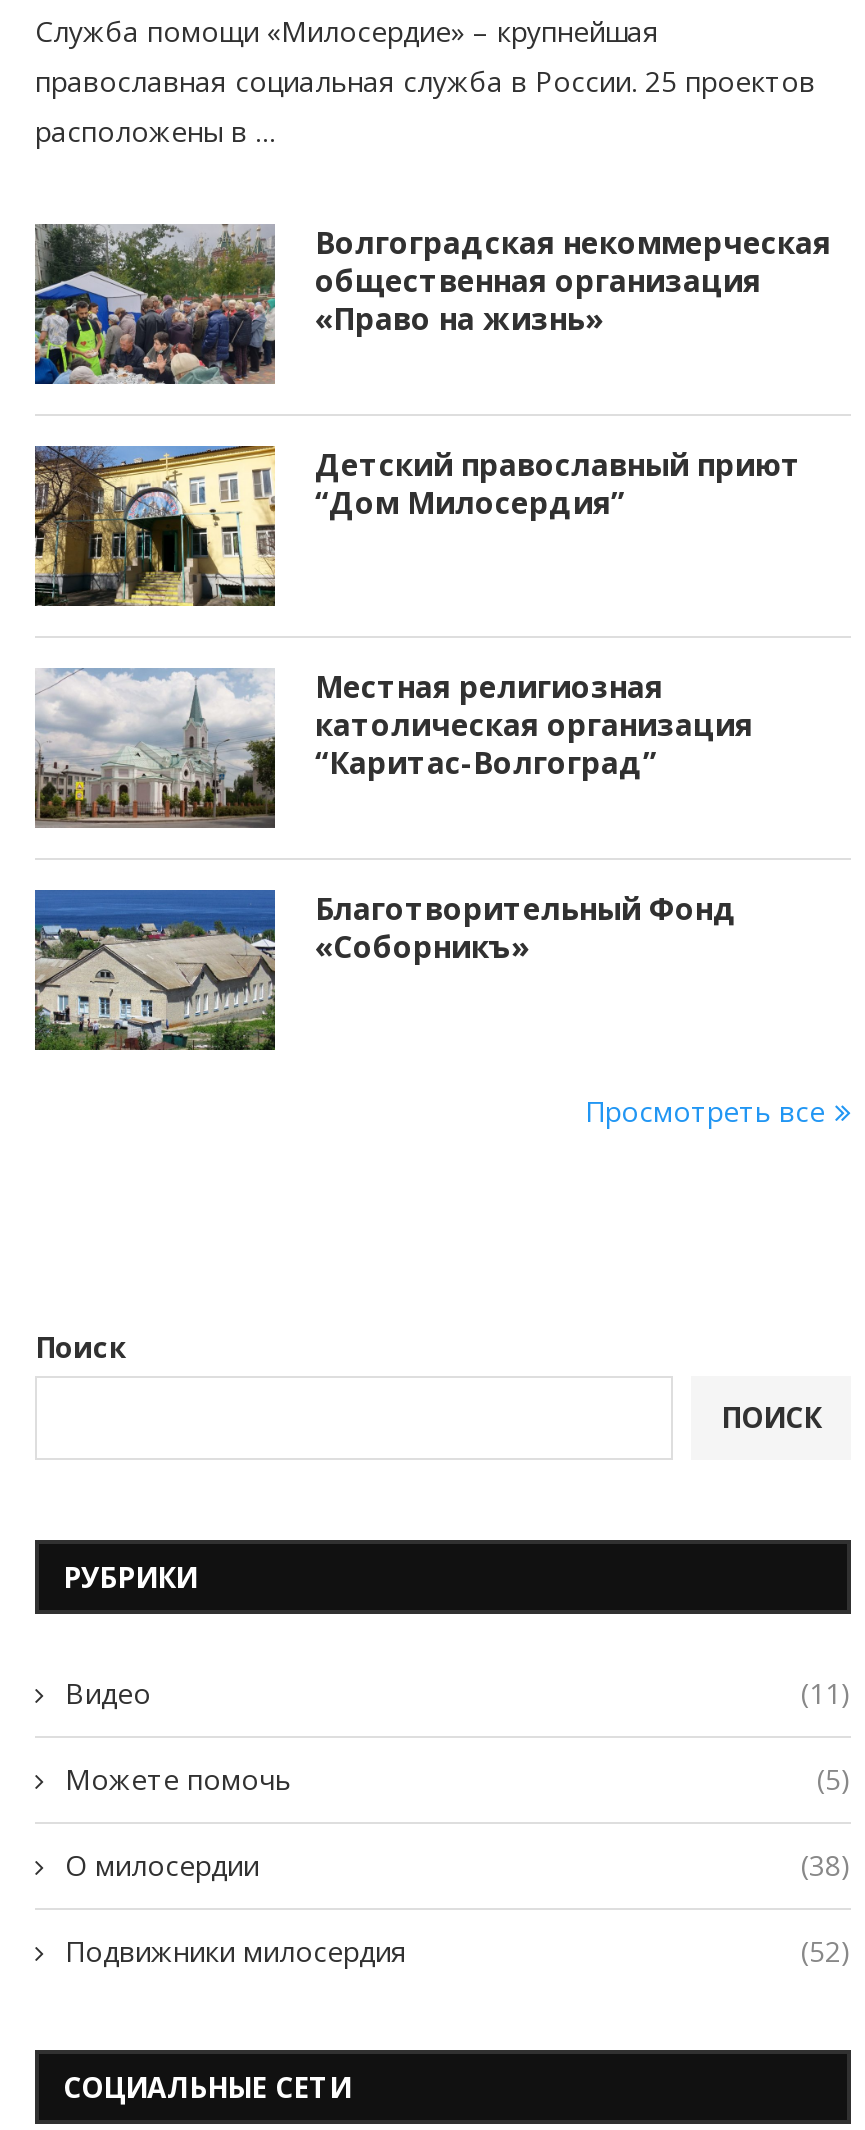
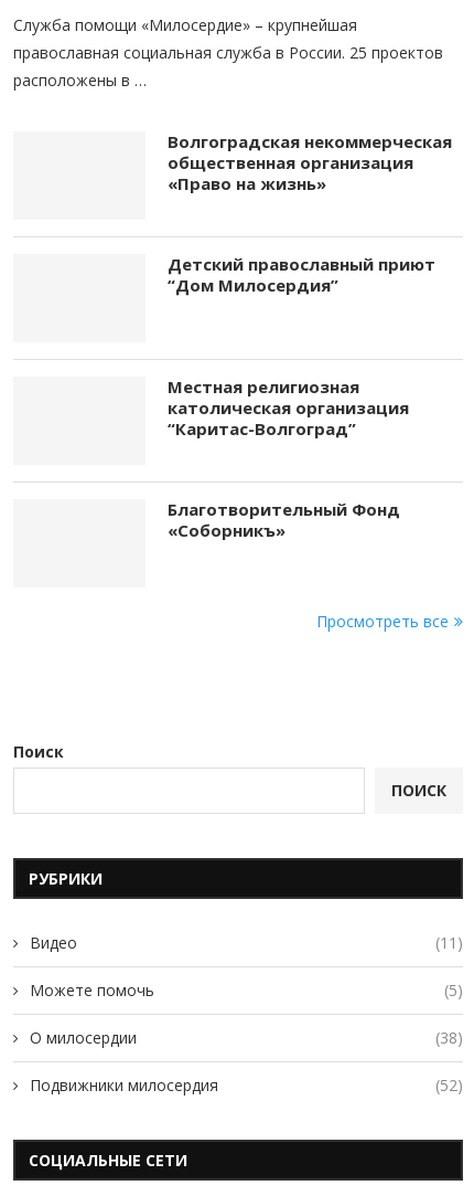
[33,222,277,386] [image] -> none
[33,444,277,608] [image] -> none
[33,668,277,830] [image] -> none
[33,888,277,1052] [image] -> none

